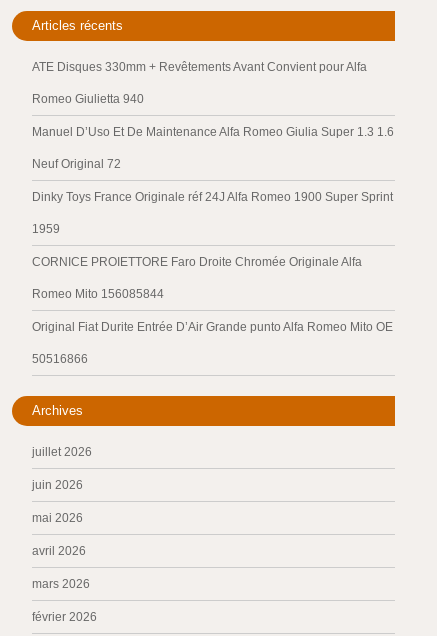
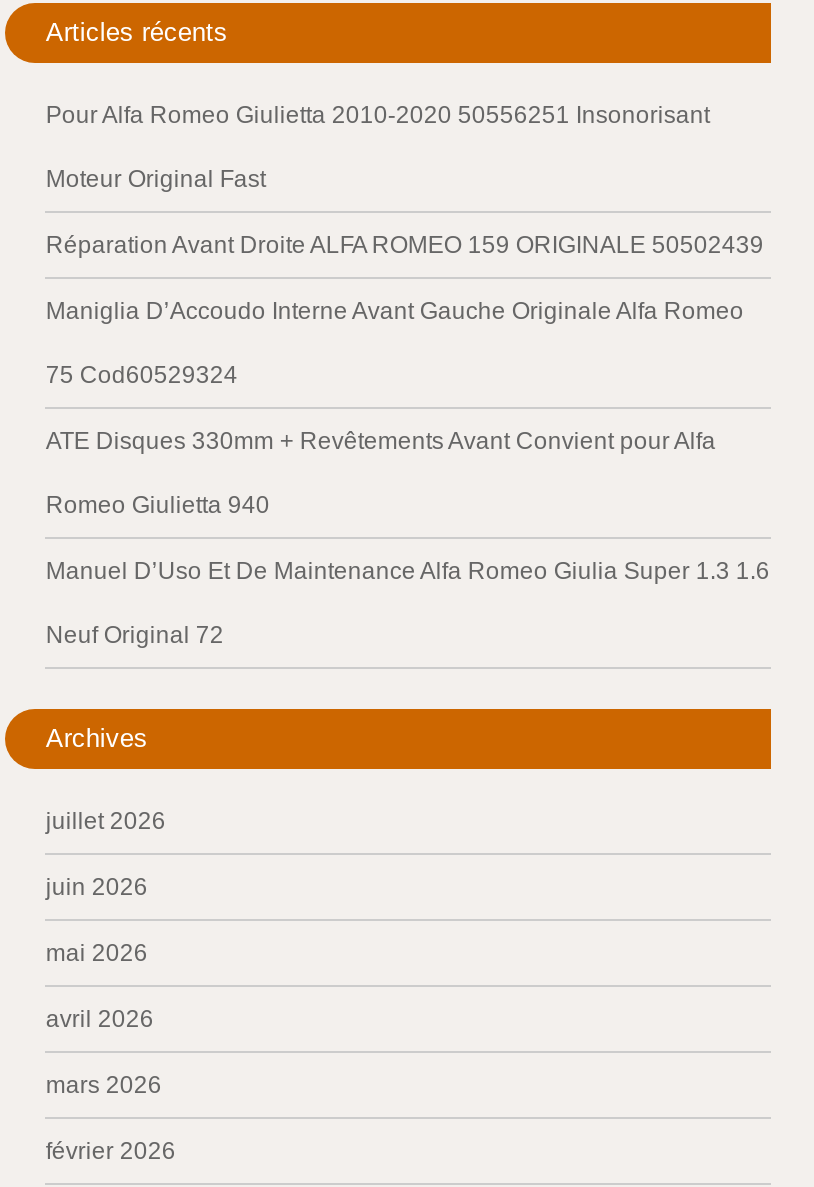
none -> [46,101,764,389] Pour Alfa Romeo Giulietta 2010-2020 50556251 Insonorisant | Moteur Original Fast | Réparation Avant Droite ALFA ROMEO 159 ORIGINALE 50502439 | Maniglia D’Accoudo Interne Avant Gauche Originale Alfa Romeo | 75 Cod60529324
moved [32,60,394,171] -> [46,427,770,649]: ATE Disques 330mm + Revêtements Avant Convient pour Alfa | Romeo Giulietta 940 | Manuel D’Uso Et De Maintenance Alfa Romeo Giulia Super 1.3 1.6 | Neuf Original 72
[32,190,393,366] Dinky Toys France Originale réf 24J Alfa Romeo 1900 Super Sprint | 1959 | CORNICE PROIETTORE Faro Droite Chromée Originale Alfa | Romeo Mito 156085844 | Original Fiat Durite Entrée D’Air Grande punto Alfa Romeo Mito OE | 50516866 -> none

